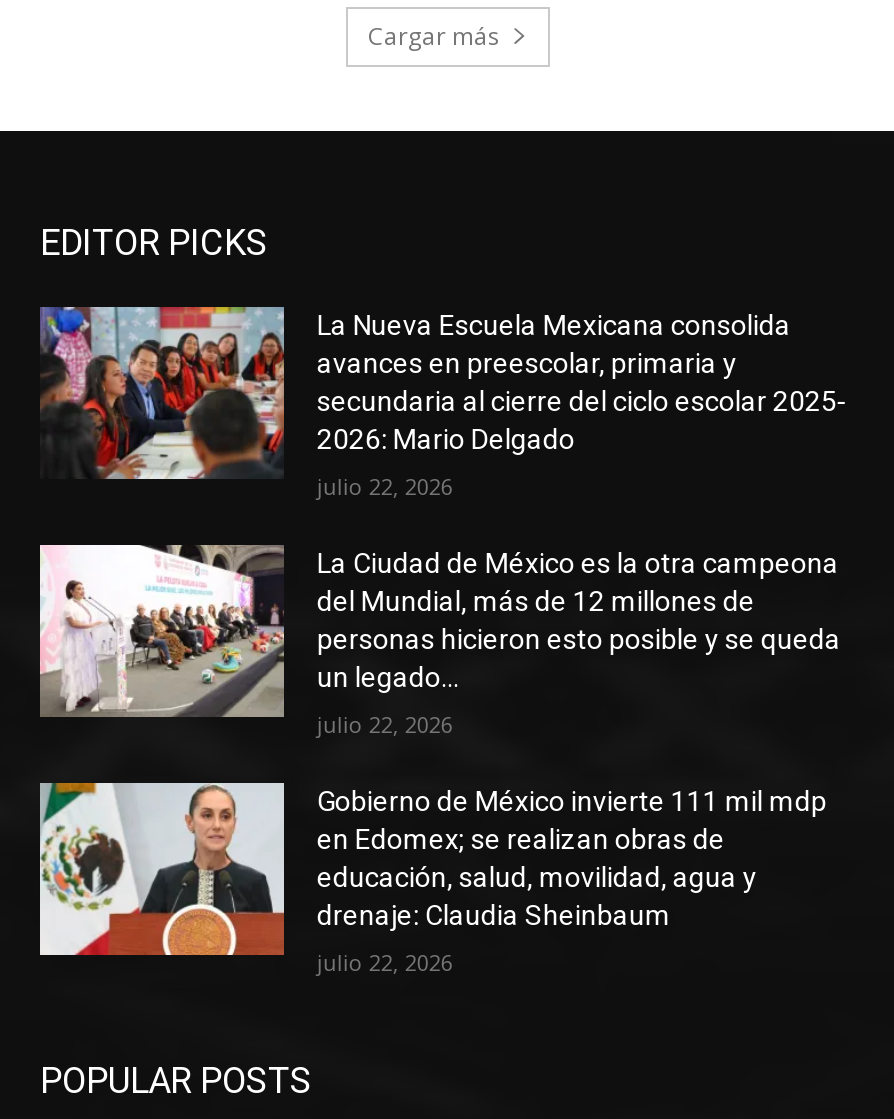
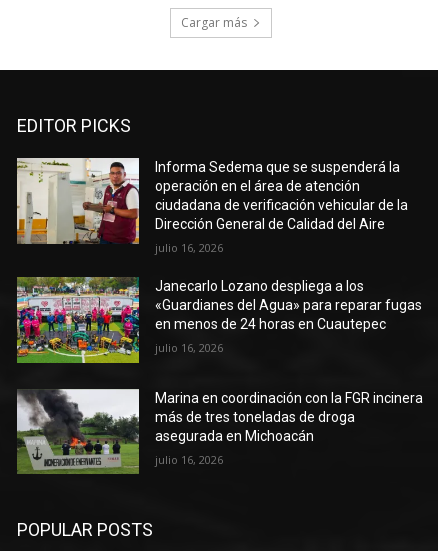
[40,305,847,481] [image] | La Nueva Escuela Mexicana consolida | avances en preescolar, primaria y | secundaria al cierre del ciclo escolar 2025- | 2026: Mario Delgado -> [16,157,408,245] [image] | Informa Sedema que se suspenderá la | operación en el área de atención | ciudadana de verificación vehicular de la | Dirección General de Calidad del Aire
[317,471,453,501] julio 22, 2026 -> [155,240,223,255] julio 16, 2026
[38,543,841,719] [image] | La Ciudad de México es la otra campeona | del Mundial, más de 12 millones de | personas hicieron esto posible y se queda | un legado... -> [16,276,422,364] [image] | Janecarlo Lozano despliega a los | «Guardianes del Agua» para reparar fugas | en menos de 24 horas en Cuautepec
[317,709,453,739] julio 22, 2026 -> [155,340,223,355] julio 16, 2026
[38,781,827,957] [image] | Gobierno de México invierte 111 mil mdp | en Edomex; se realizan obras de | educación, salud, movilidad, agua y | drenaje: Claudia Sheinbaum -> [17,388,423,475] [image] | Marina en coordinación con la FGR incinera | más de tres toneladas de droga | asegurada en Michoacán
[317,947,453,977] julio 22, 2026 -> [155,451,223,466] julio 16, 2026

